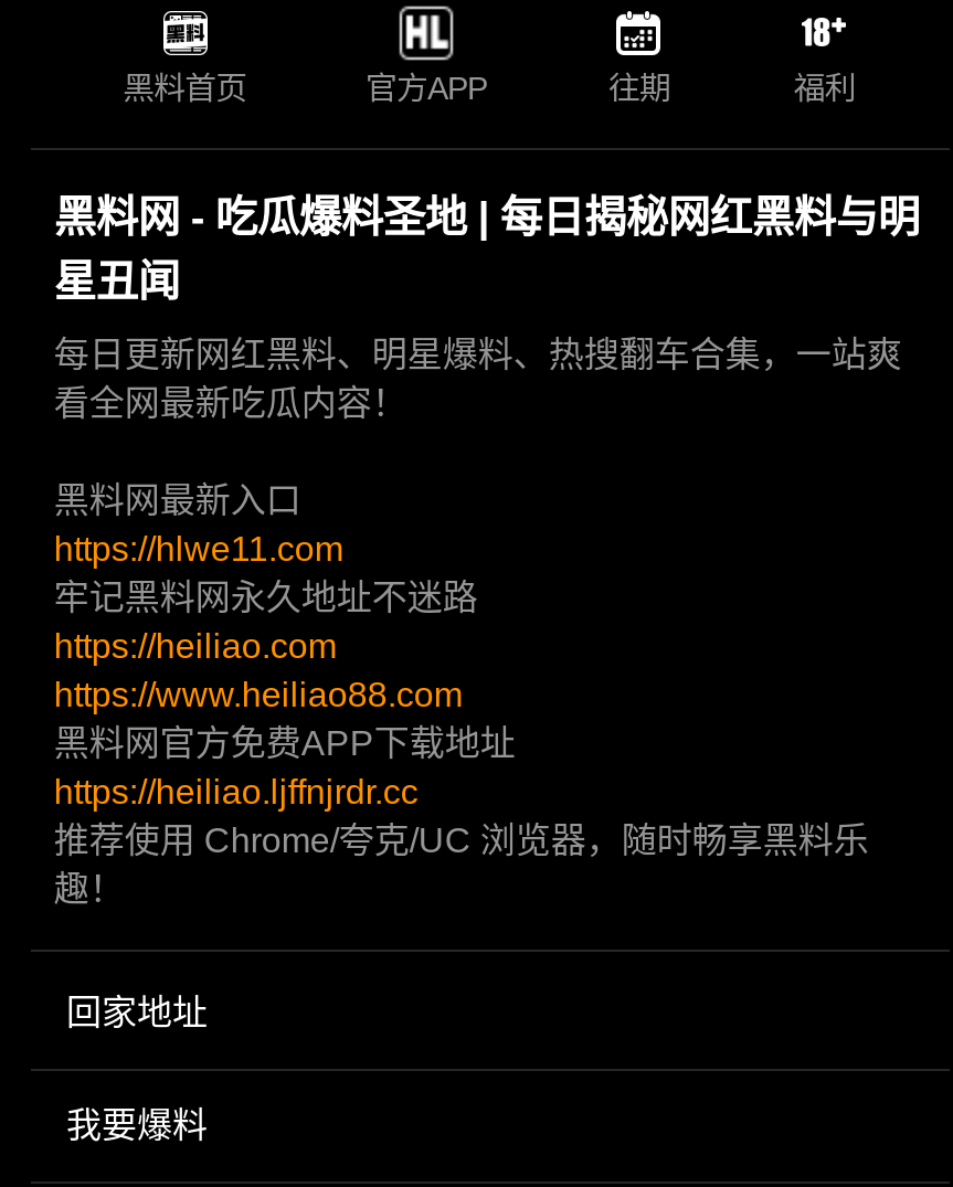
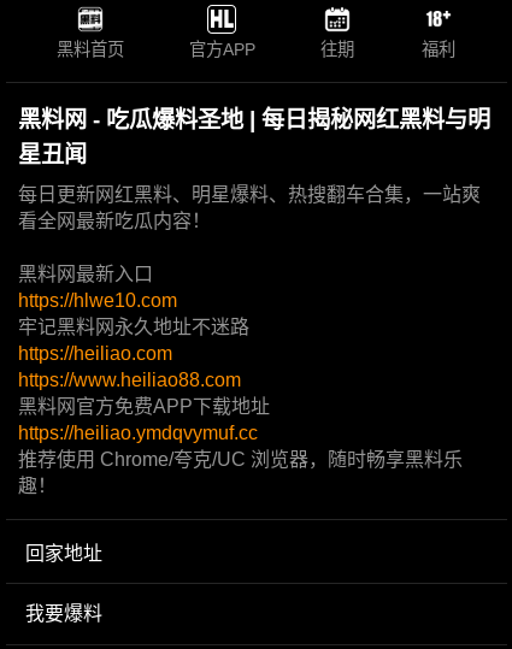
[54,530,343,568] https://hlwe11.com -> [19,290,178,310] https://hlwe10.com
[54,773,418,810] https://heiliao.ljffnjrdr.cc -> [19,422,258,442] https://heiliao.ymdqvymuf.cc

